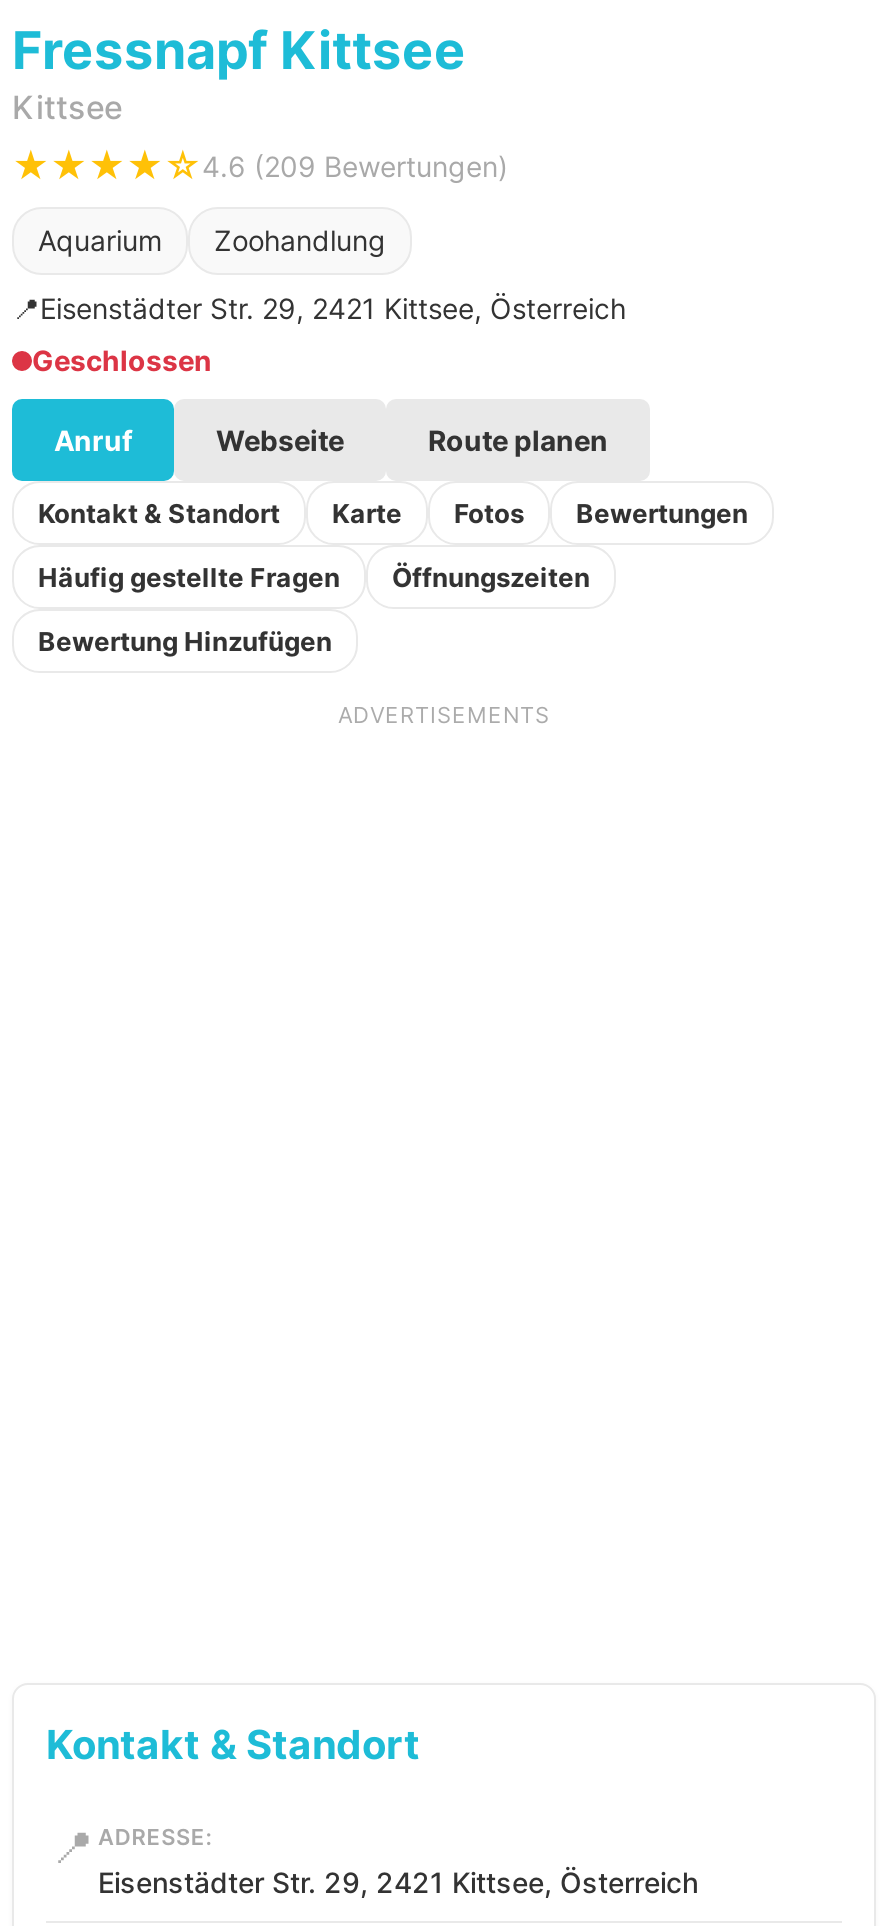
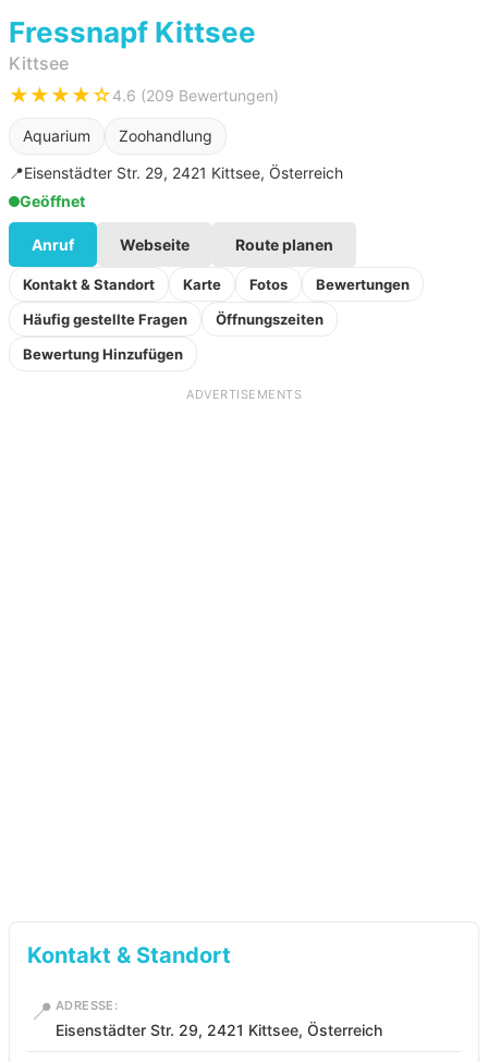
[32,343,212,377] Geschlossen -> [20,192,85,210] Geöffnet

